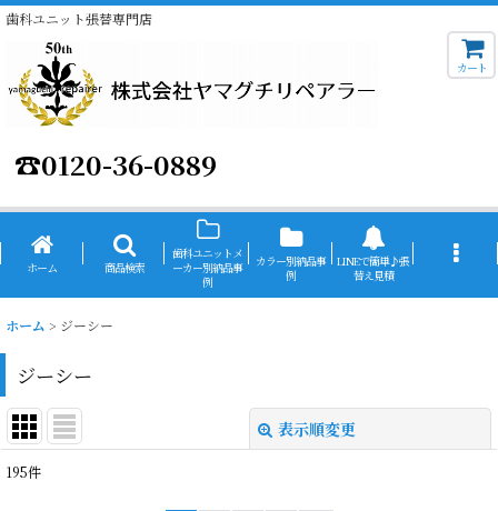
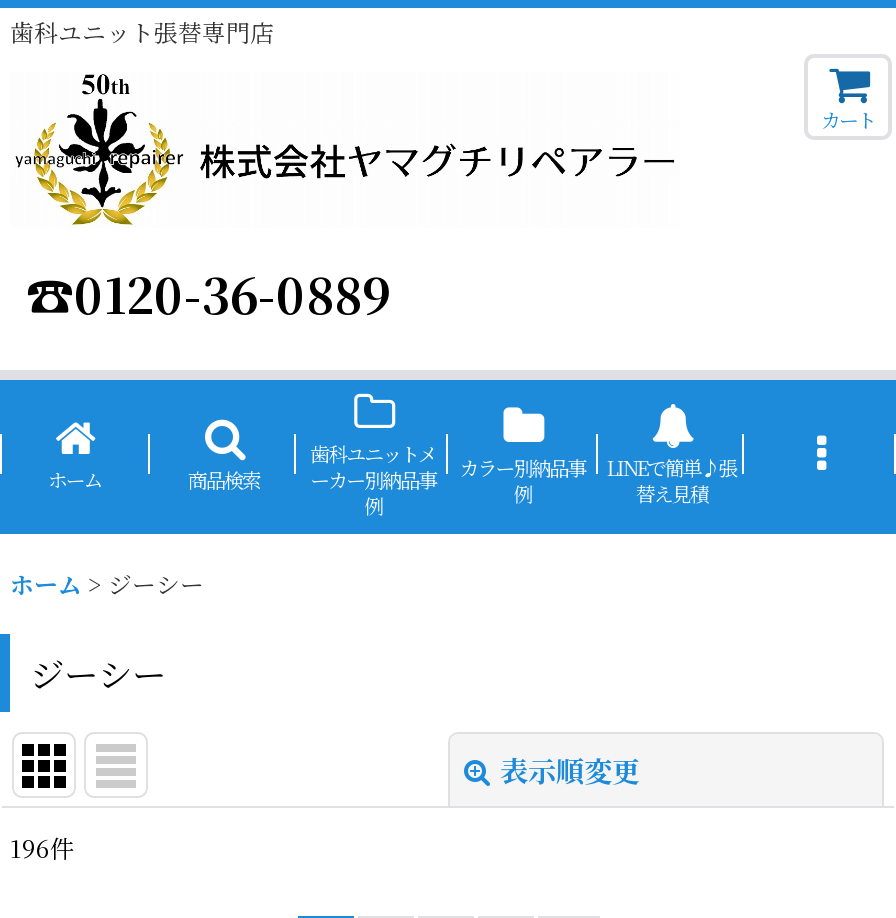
[6,462,41,481] 195件 -> [10,831,74,865] 196件

